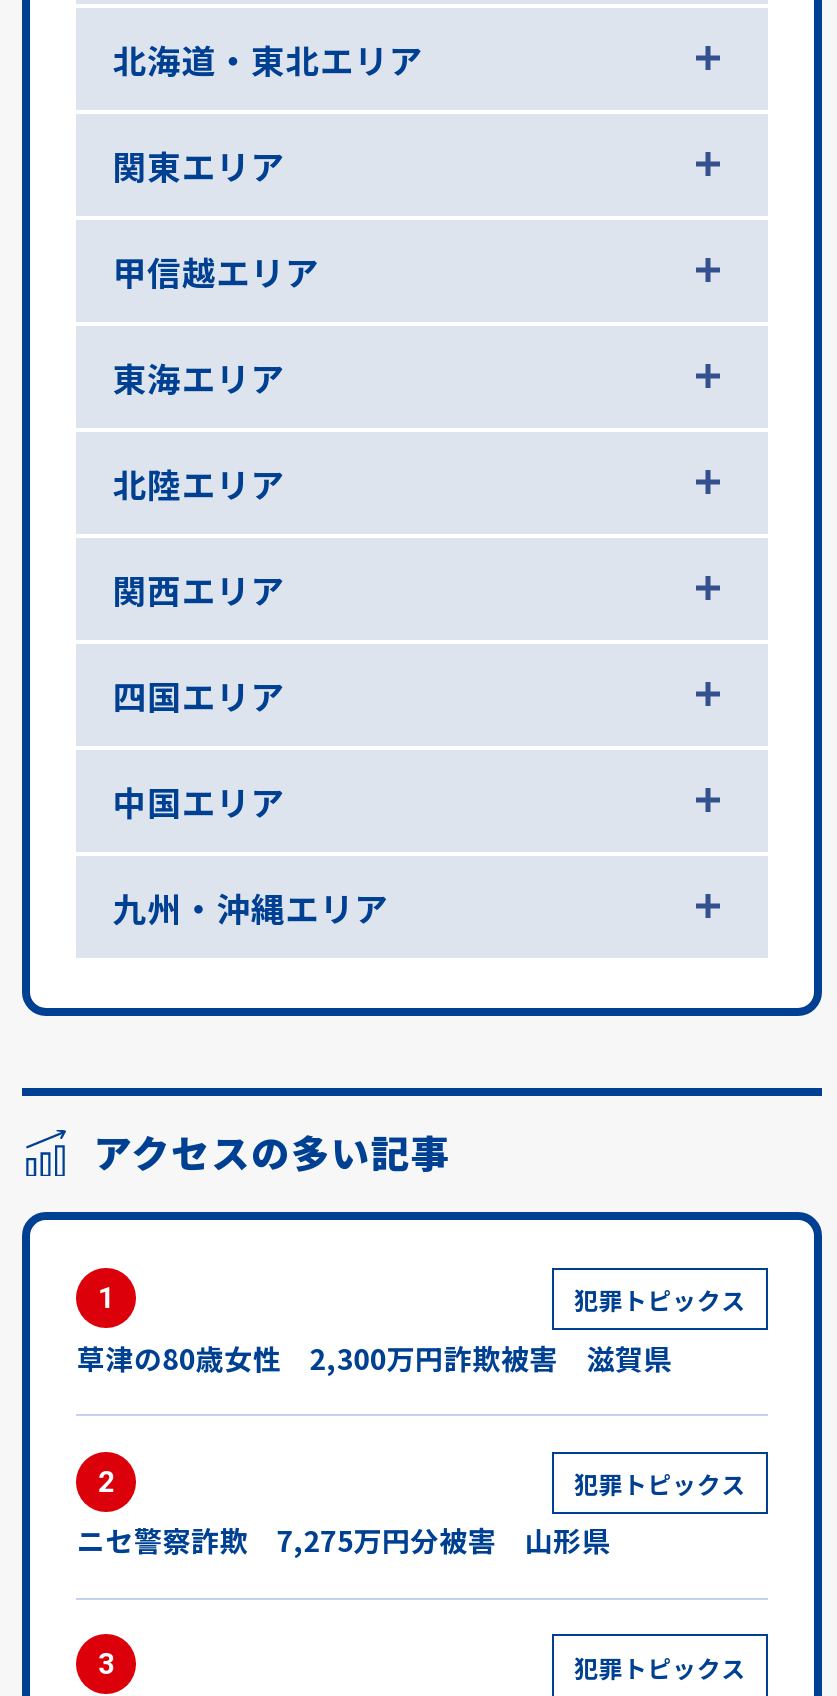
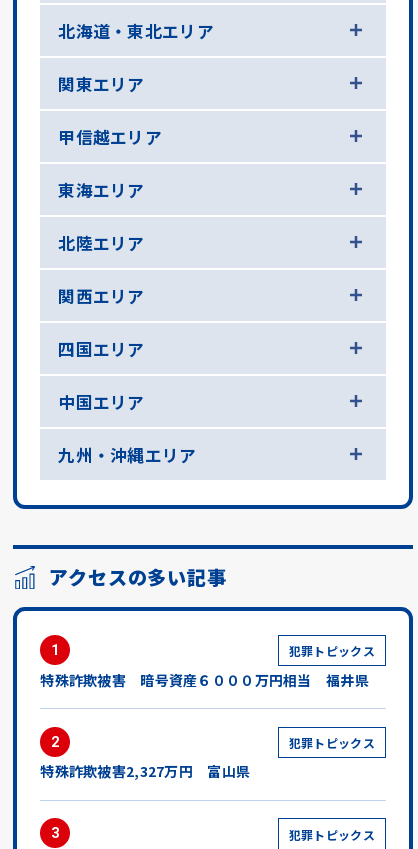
[77,1337,679,1377] 草津の80歳女性 2,300万円詐欺被害 滋賀県 -> [40,670,369,690] 特殊詐欺被害 暗号資産６０００万円相当 福井県
[77,1521,610,1561] ニセ警察詐欺 7,275万円分被害 山形県 -> [40,761,250,781] 特殊詐欺被害2,327万円 富山県

